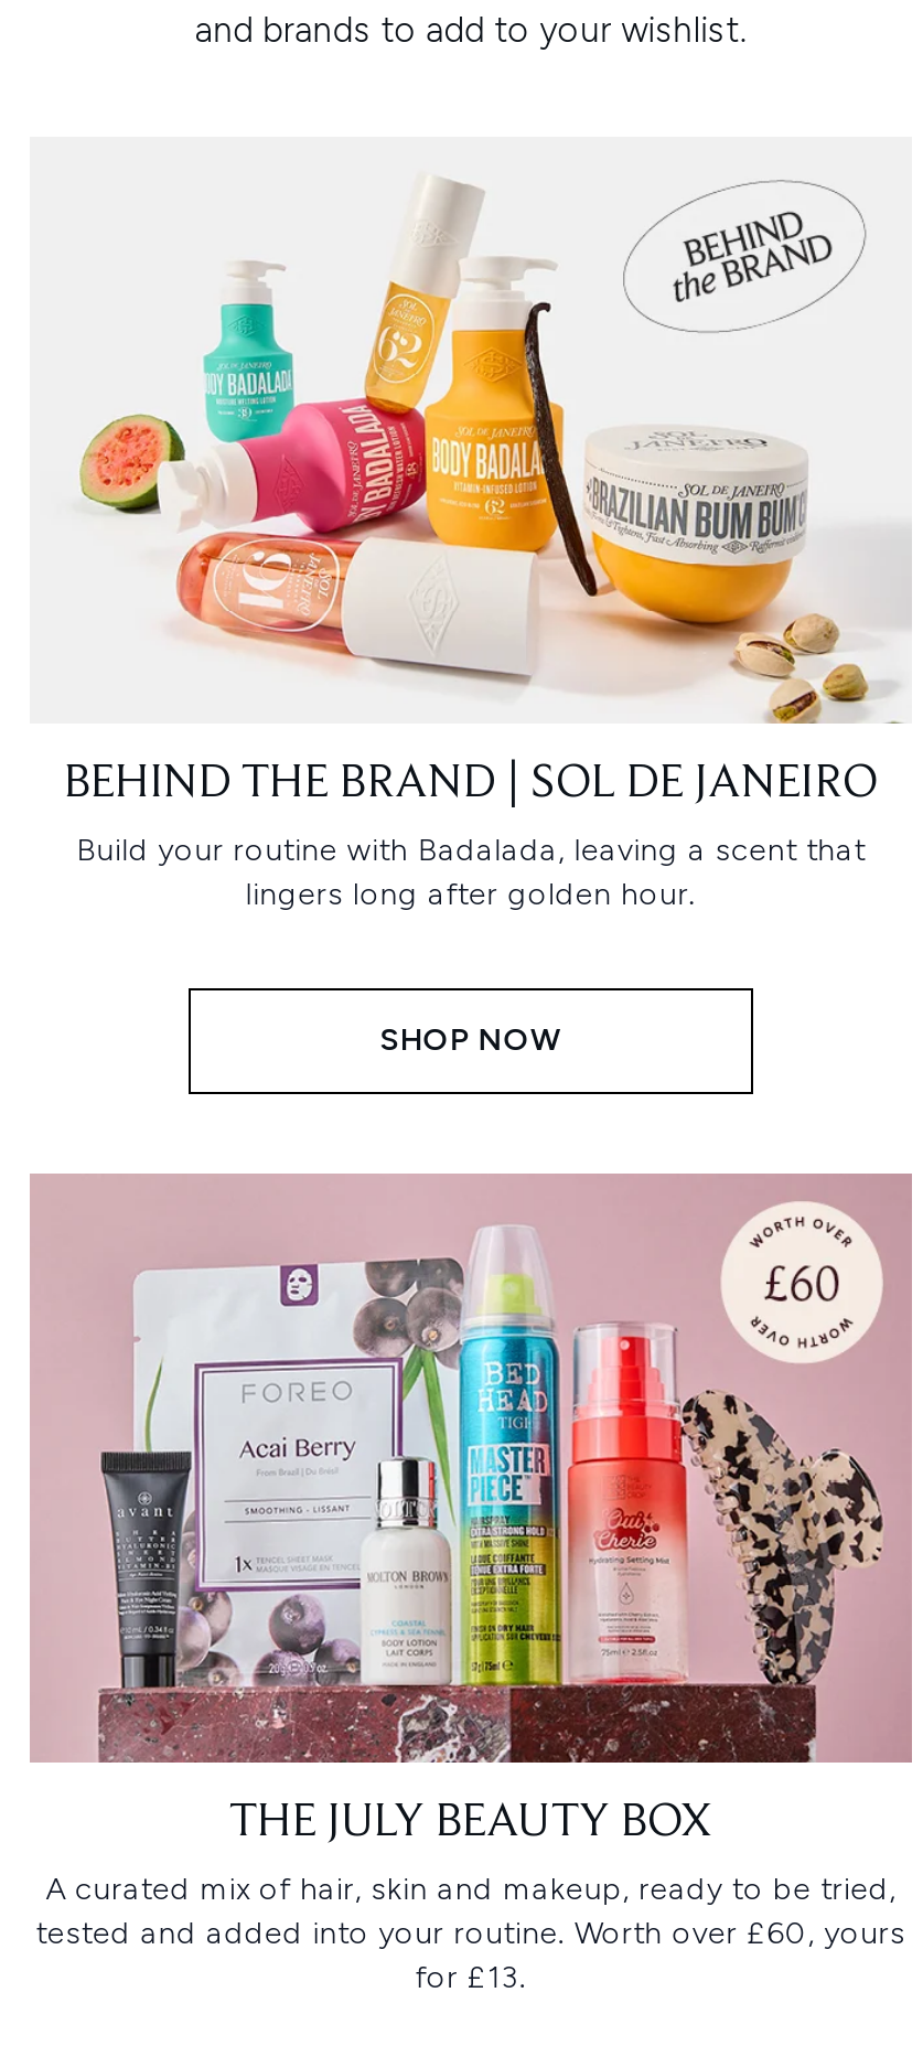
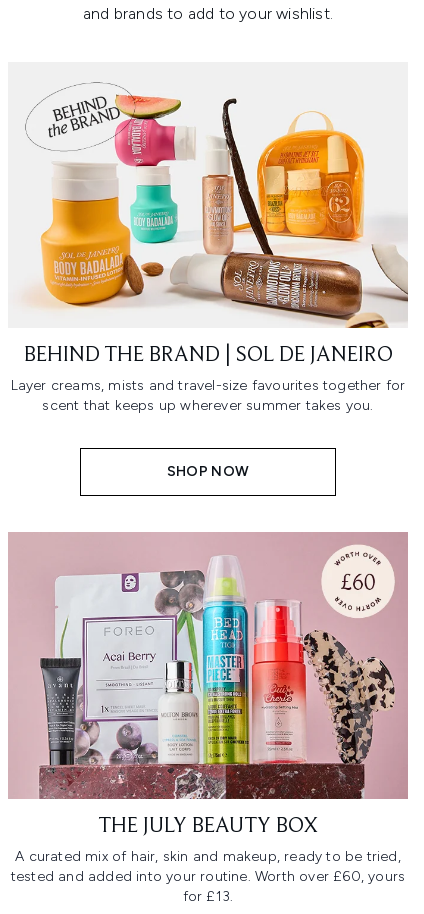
[78,179,912,726] [image] -> [25,82,409,329] [image]
[76,832,865,914] Build your routine with Badalada, leaving a scent that | lingers long after golden hour. -> [11,377,405,414] Layer creams, mists and travel-size favourites together for | scent that keeps up wherever summer takes you.

